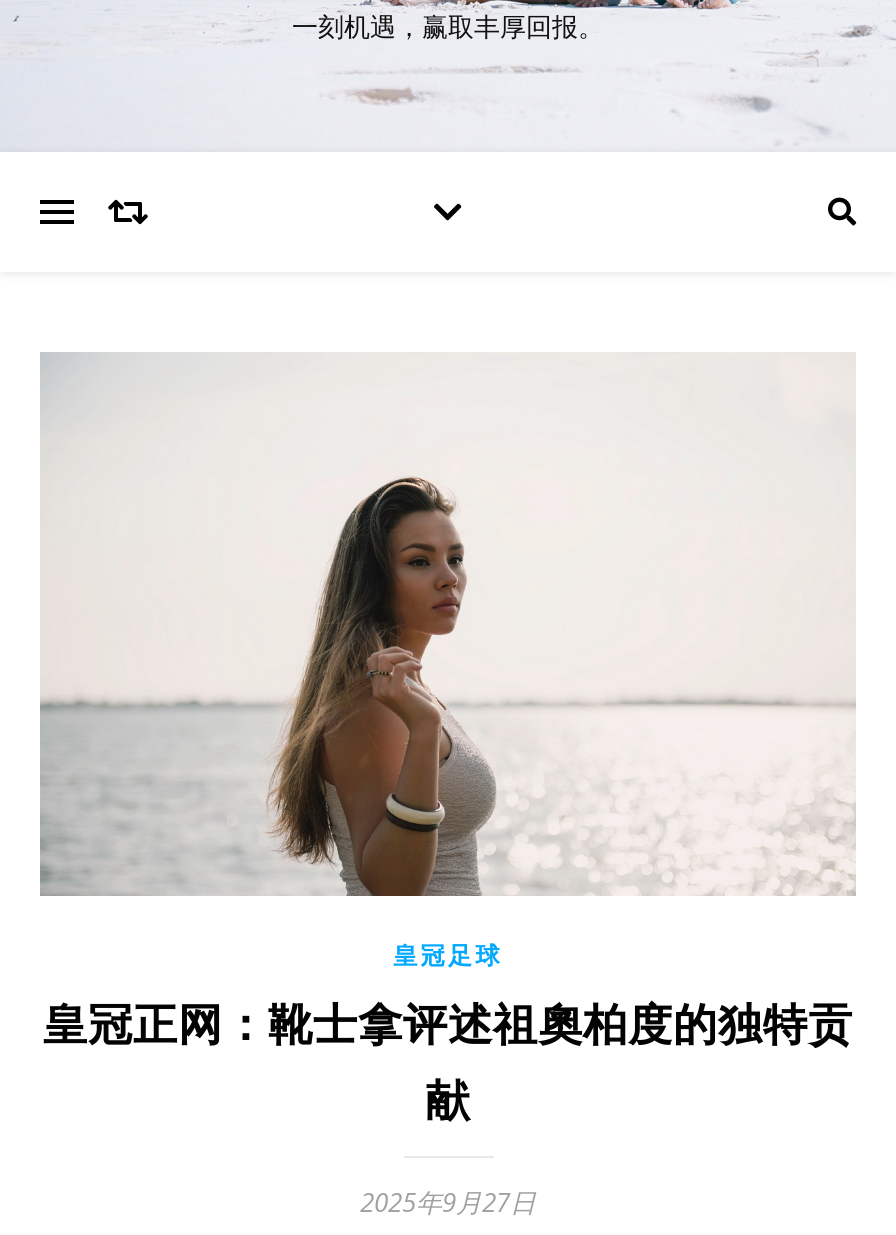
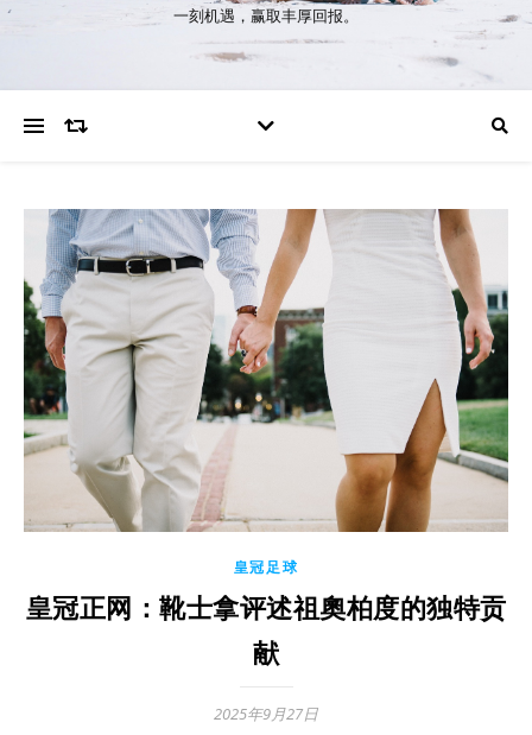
[40,352,856,896] [image] -> [23,208,509,533] [image]

